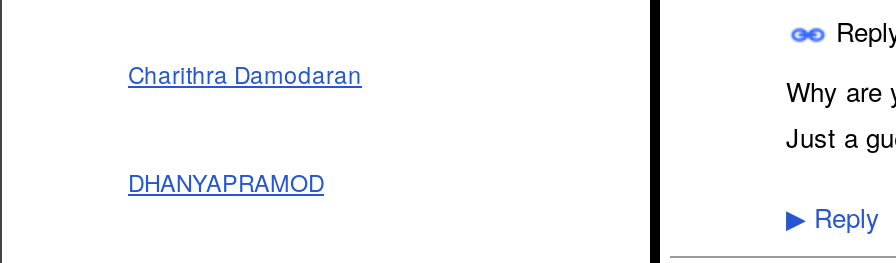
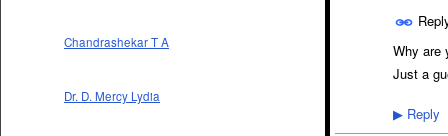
[128,58,362,90] Charithra Damodaran -> [64,34,169,50] Chandrashekar T A
[128,166,324,198] DHANYAPRAMOD -> [64,88,160,104] Dr. D. Mercy Lydia

